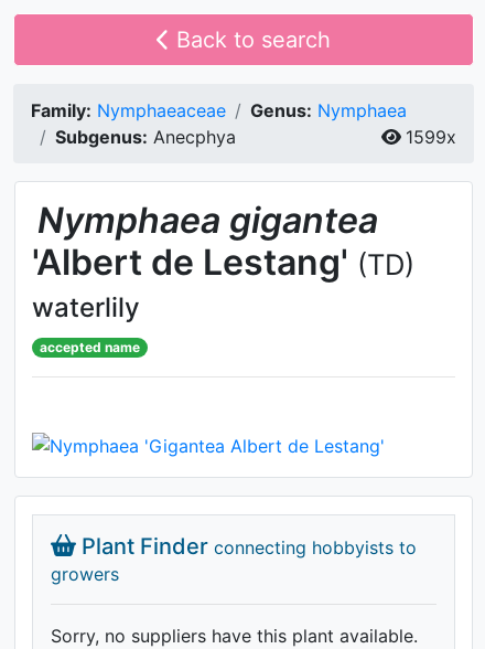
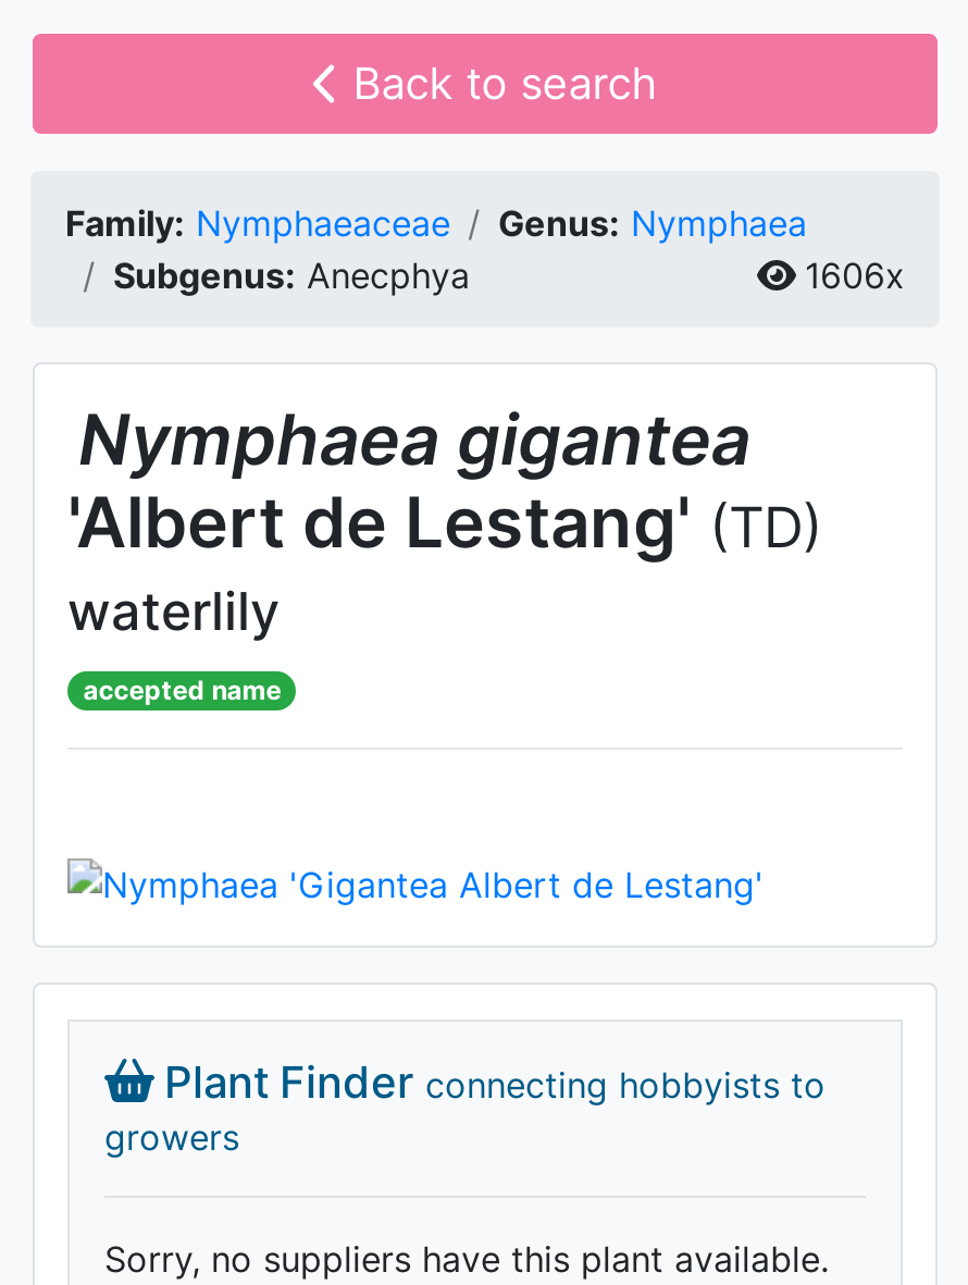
[406,126,456,148] 1599x -> [805,254,905,297] 1606x

